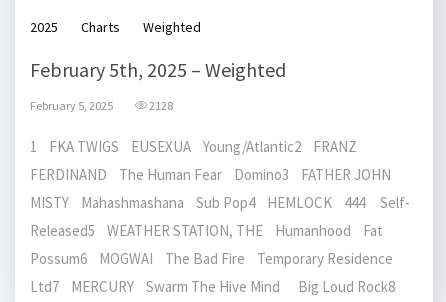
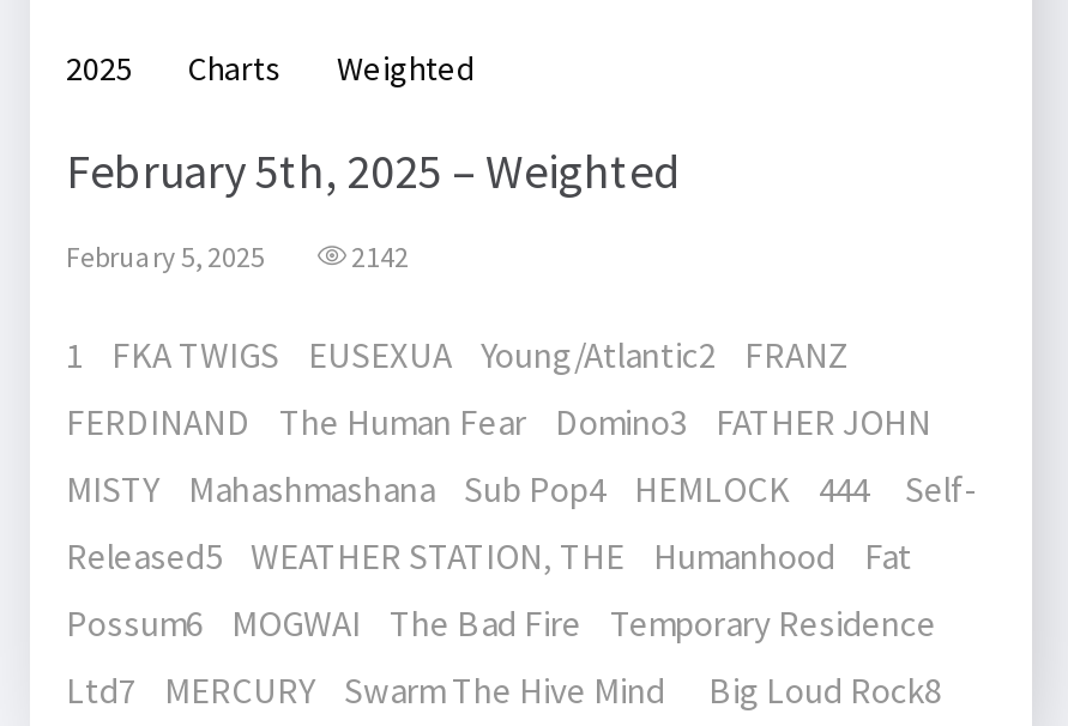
[147,98,173,113] 2128 -> [346,239,409,275] 2142

